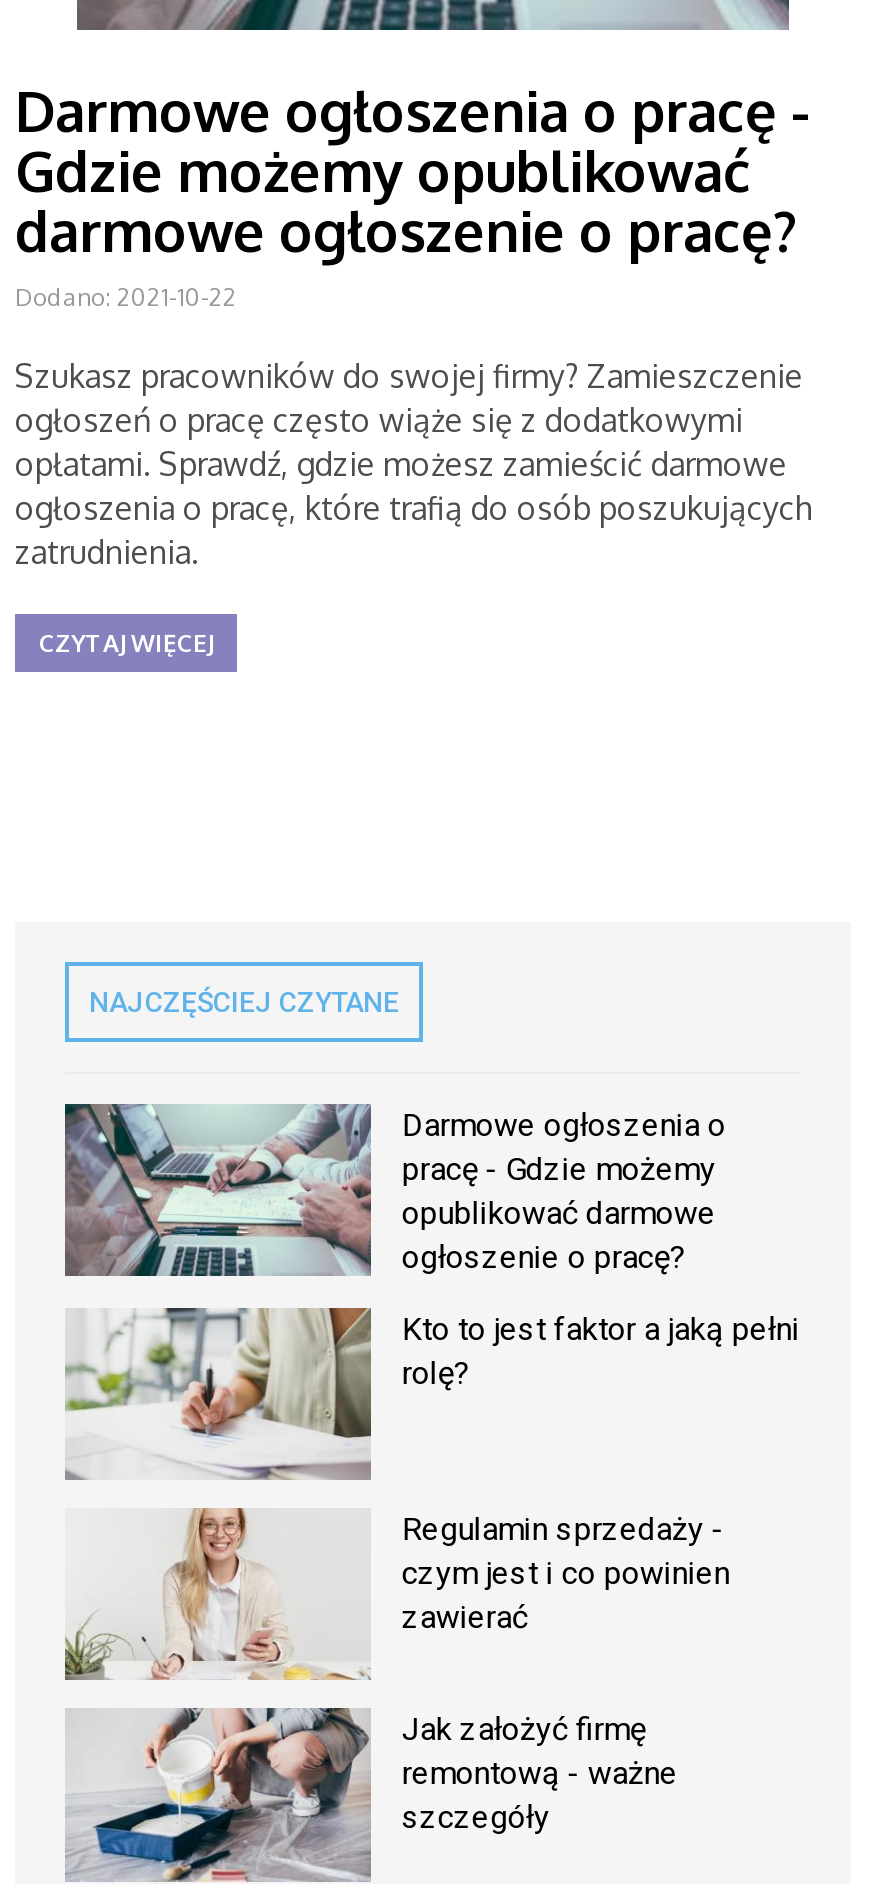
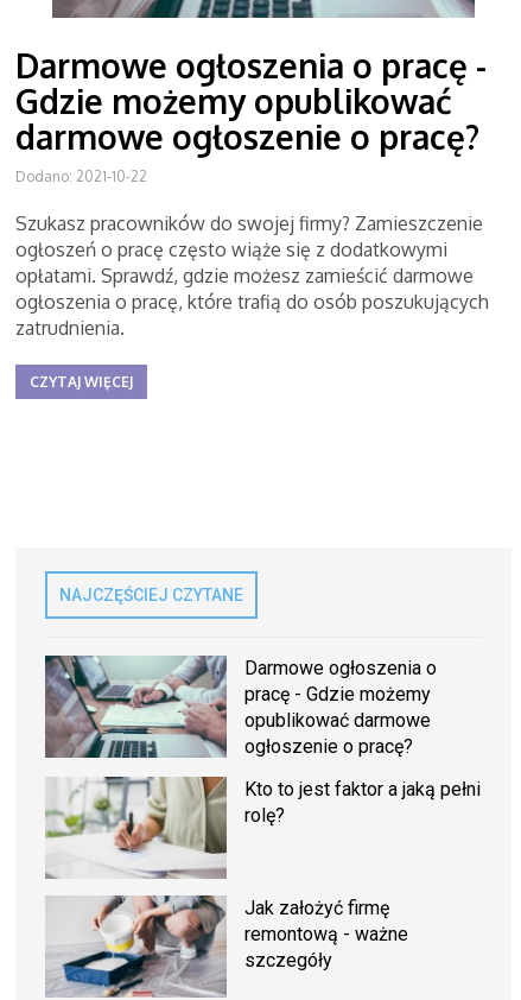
[65,1508,730,1680] [image] | Regulamin sprzedaży - | czym jest i co powinien | zawierać -> none

